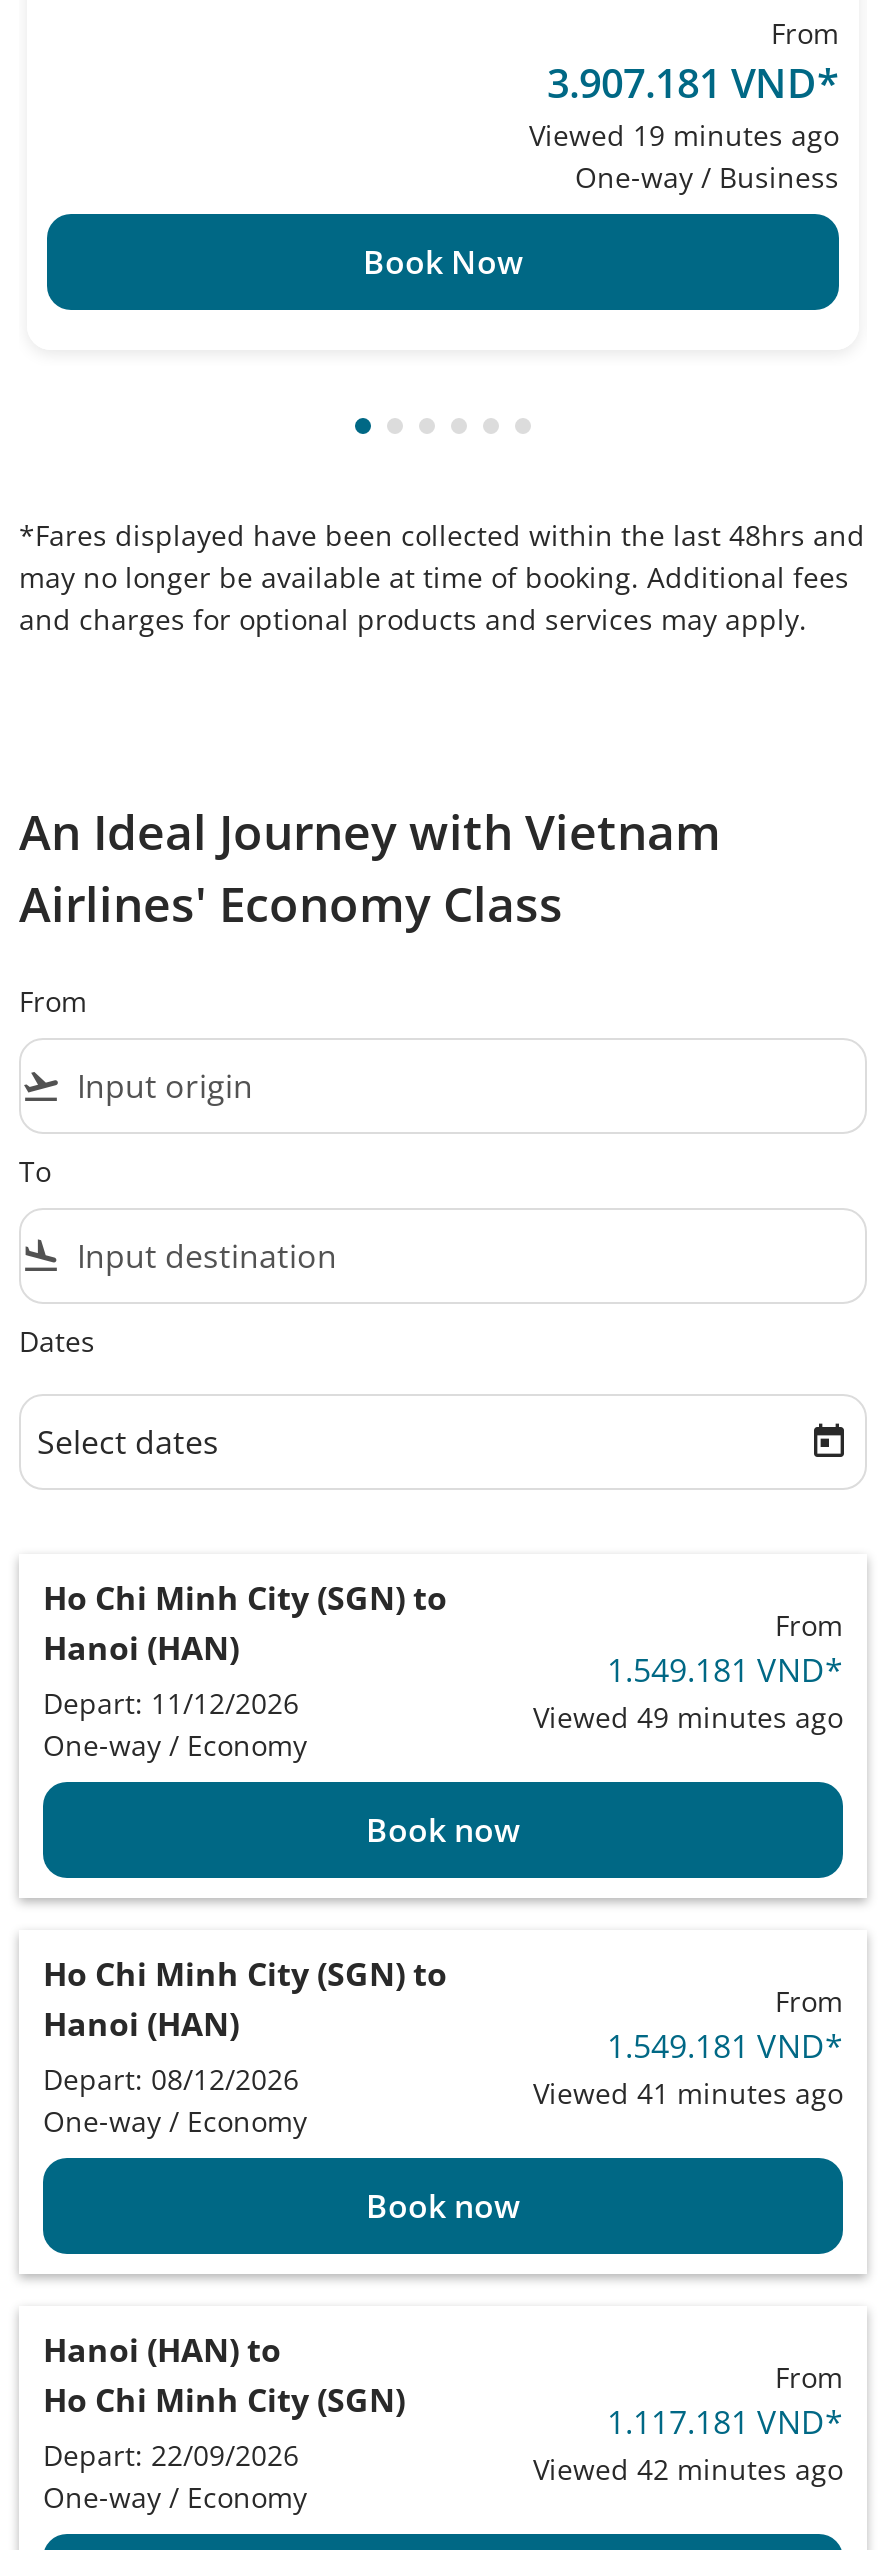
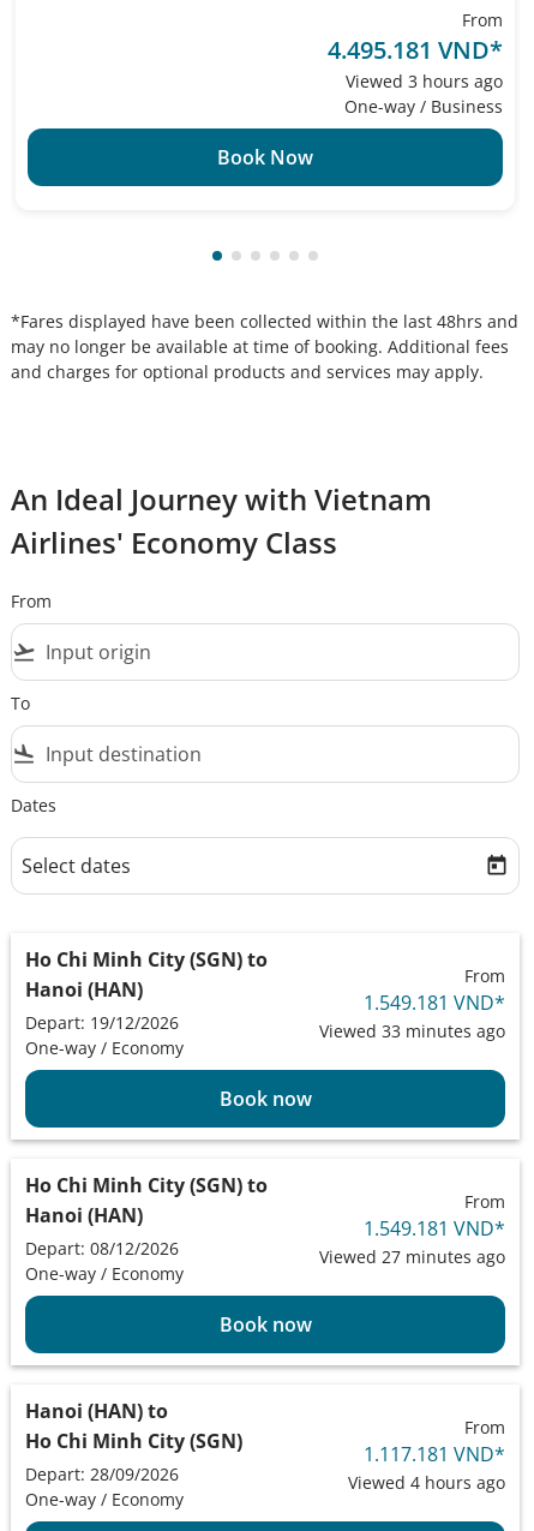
[547,56,839,110] 3.907.181 VND* -> [328,34,503,66] 4.495.181 VND*
[529,116,839,154] Viewed 19 minutes ago -> [346,70,503,92] Viewed 3 hours ago
[43,1684,299,1722] Depart: 11/12/2026 -> [25,1011,179,1034] Depart: 19/12/2026
[533,1697,843,1735] Viewed 49 minutes ago -> [319,1019,505,1042] Viewed 33 minutes ago
[533,2073,843,2111] Viewed 41 minutes ago -> [319,1245,505,1267] Viewed 27 minutes ago
[43,2436,299,2474] Depart: 22/09/2026 -> [25,1463,179,1485] Depart: 28/09/2026
[533,2449,843,2487] Viewed 42 minutes ago -> [348,1470,505,1493] Viewed 4 hours ago

